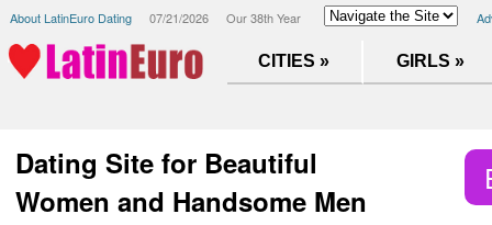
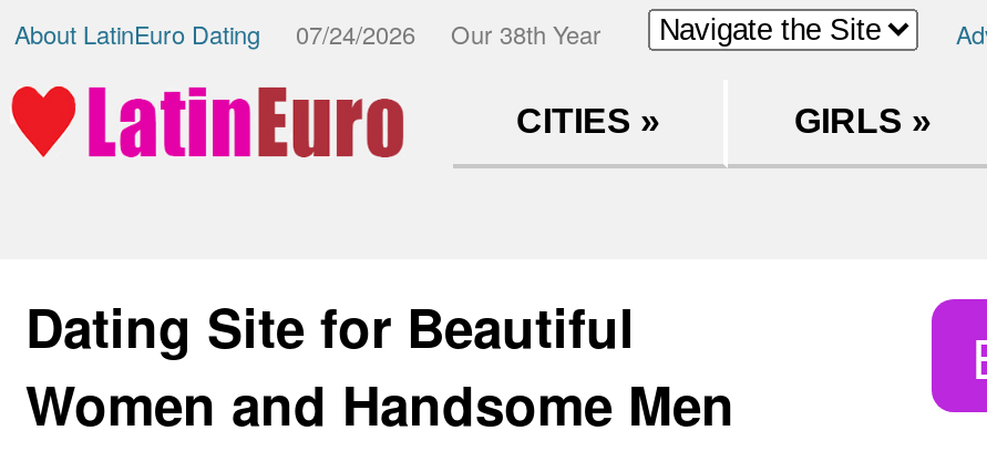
[10,9,301,26] About LatinEuro Dating 07/21/2026 Our 38th Year -> [14,16,602,51] About LatinEuro Dating 07/24/2026 Our 38th Year

